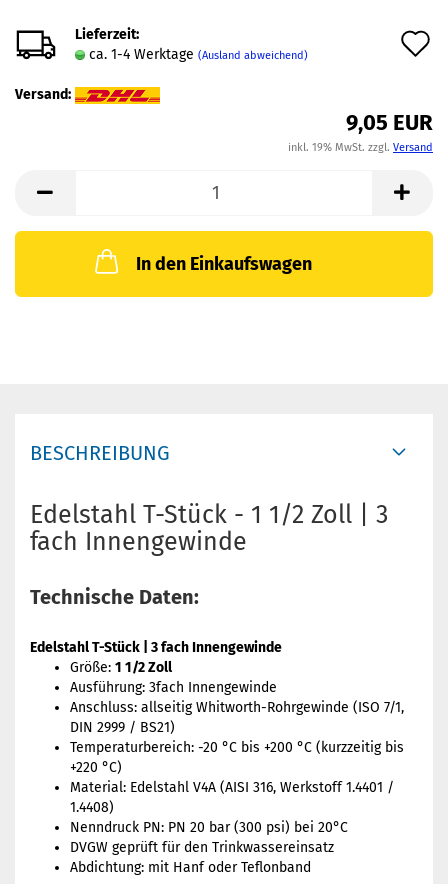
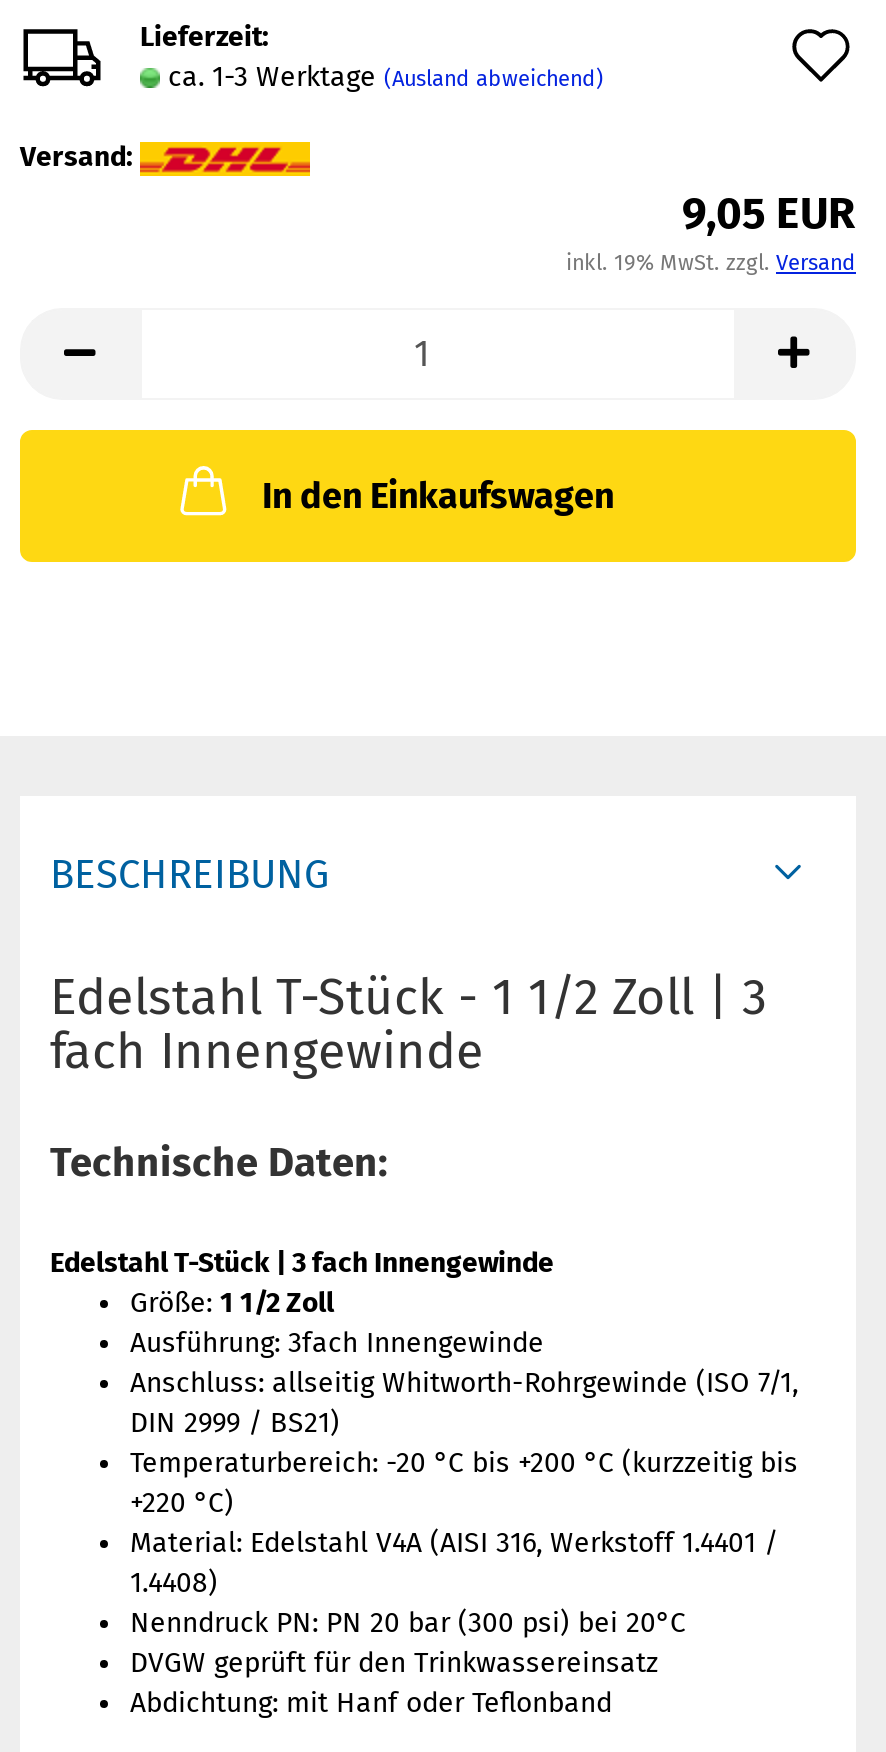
[89,46,308,63] ca. 1-4 Werktage (Ausland abweichend) -> [168,60,604,94] ca. 1-3 Werktage (Ausland abweichend)

